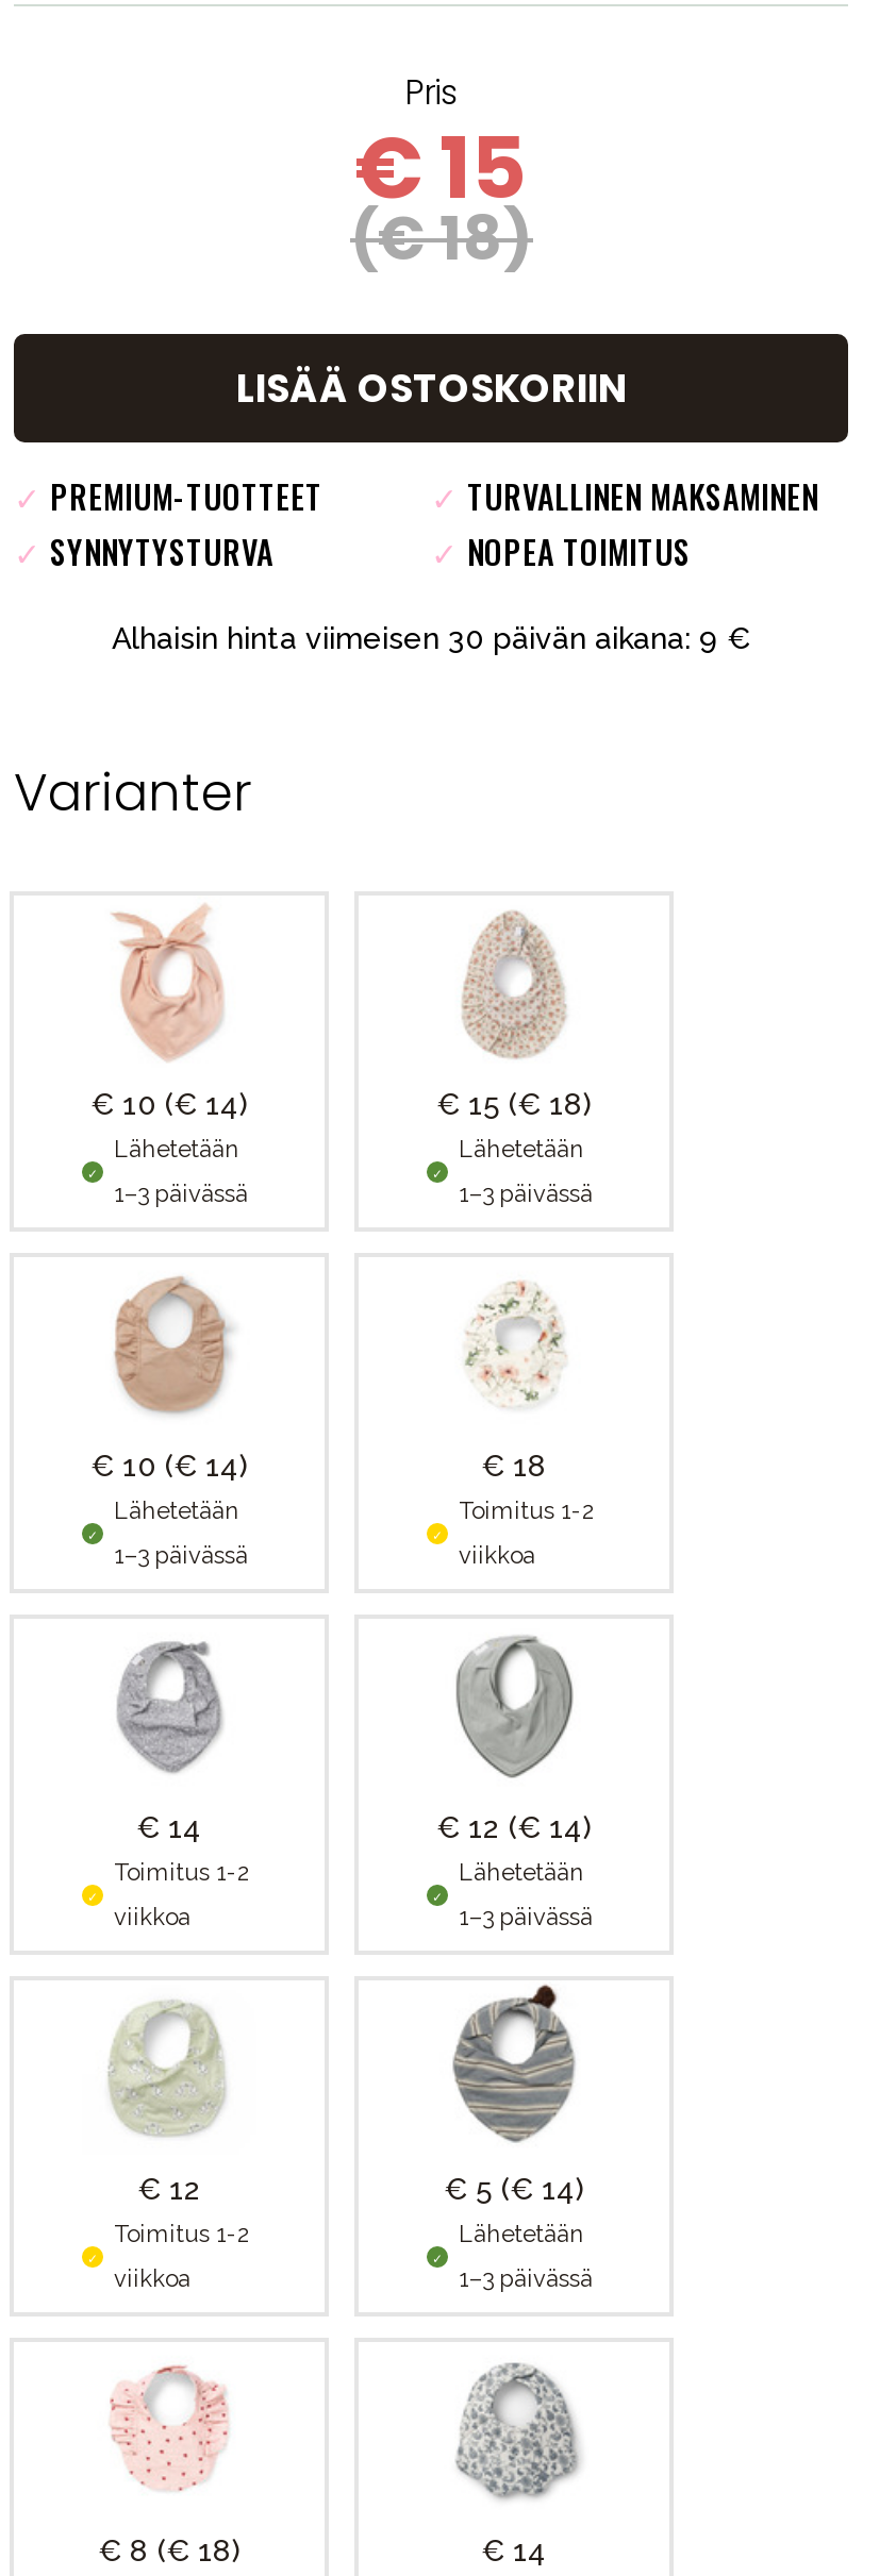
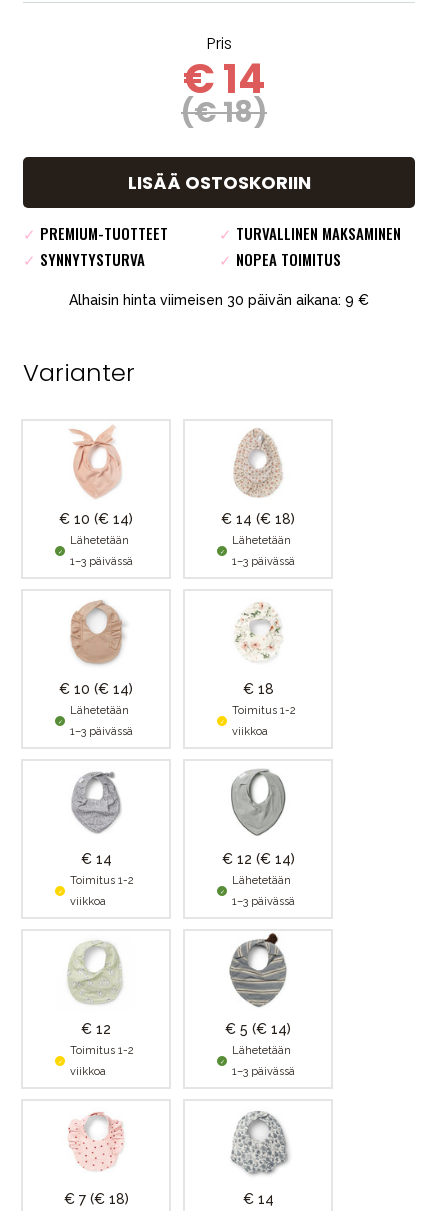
[354,109,529,228] € 15 -> [182,51,265,107] € 14
[436,1088,592,1122] € 15 (€ 18) -> [221,511,295,527] € 14 (€ 18)
[98,2534,240,2568] € 8 (€ 18) -> [63,1191,128,1207] € 7 (€ 18)

